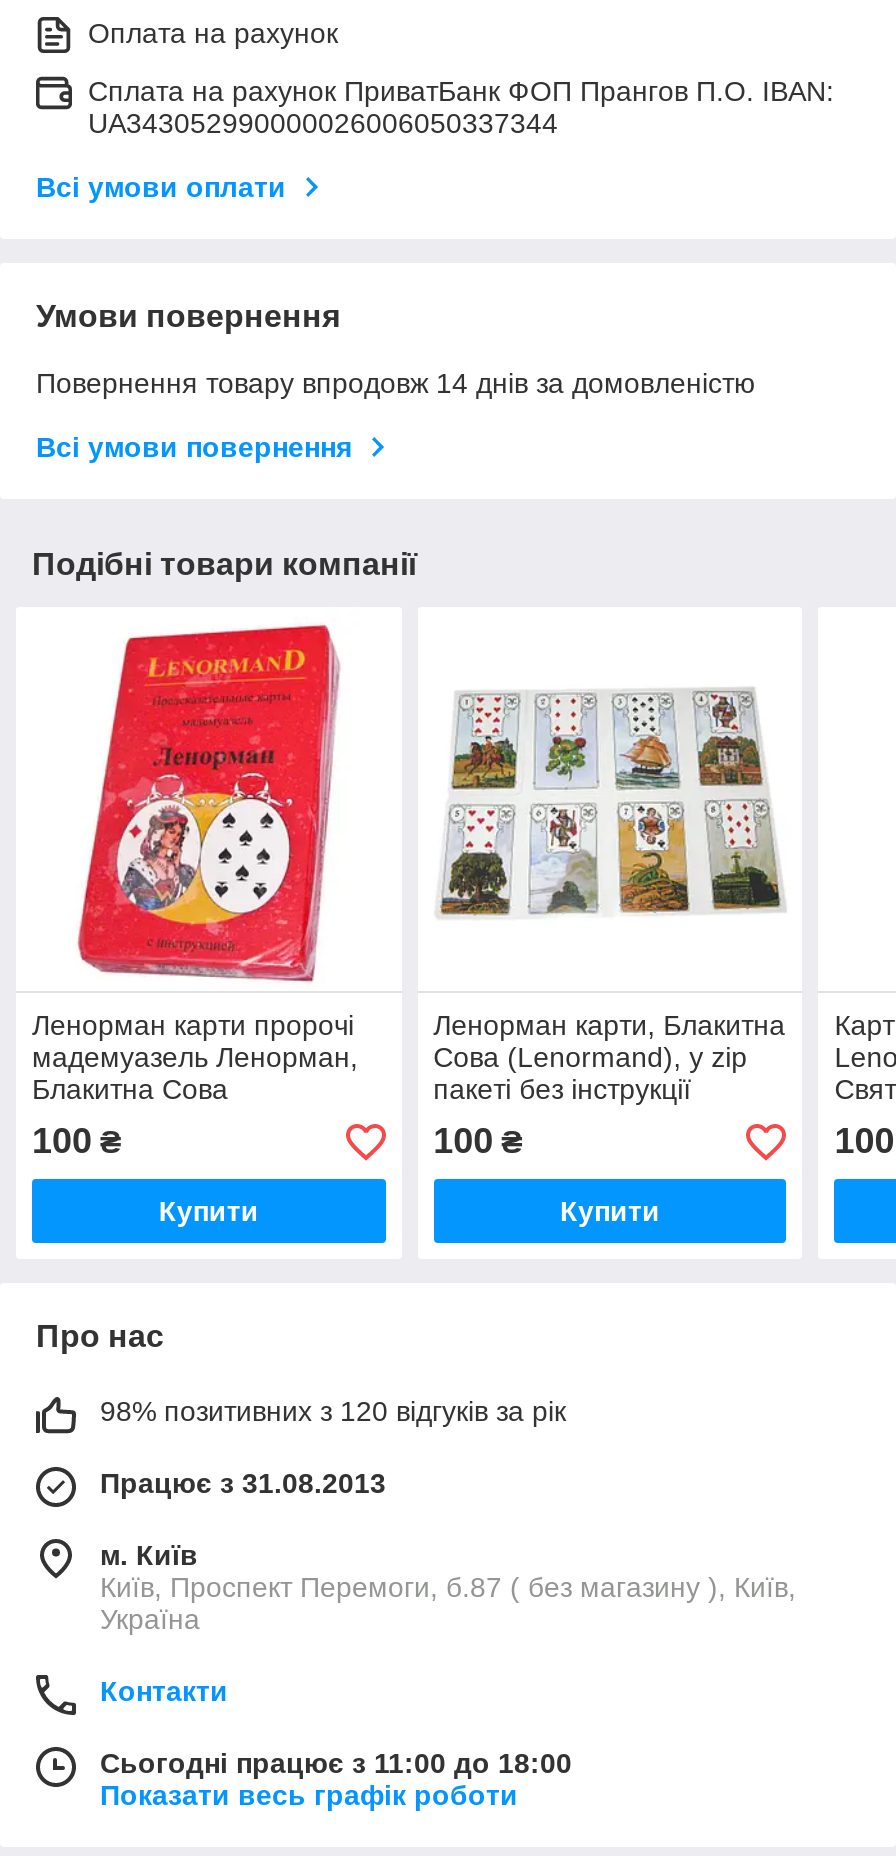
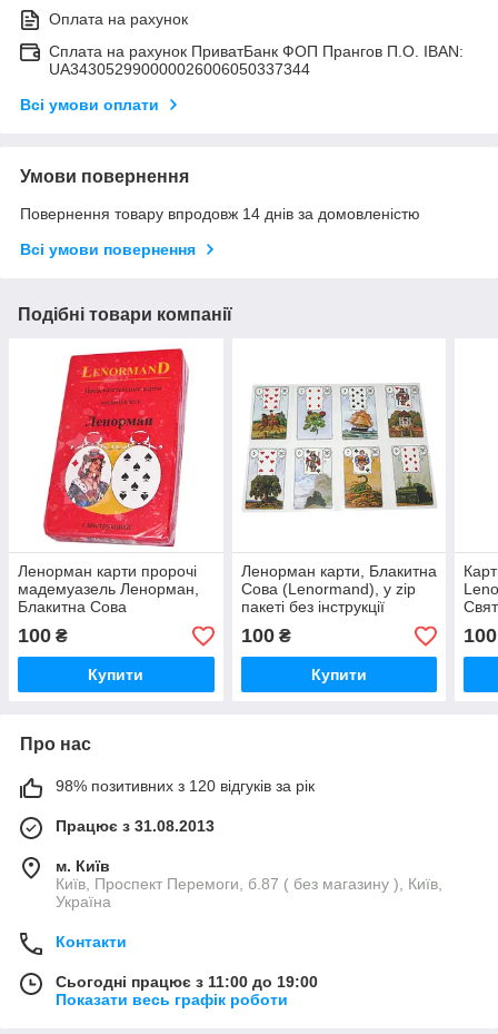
[100,1748,572,1780] Сьогодні працює з 11:00 до 18:00 -> [56,973,318,991] Сьогодні працює з 11:00 до 19:00

